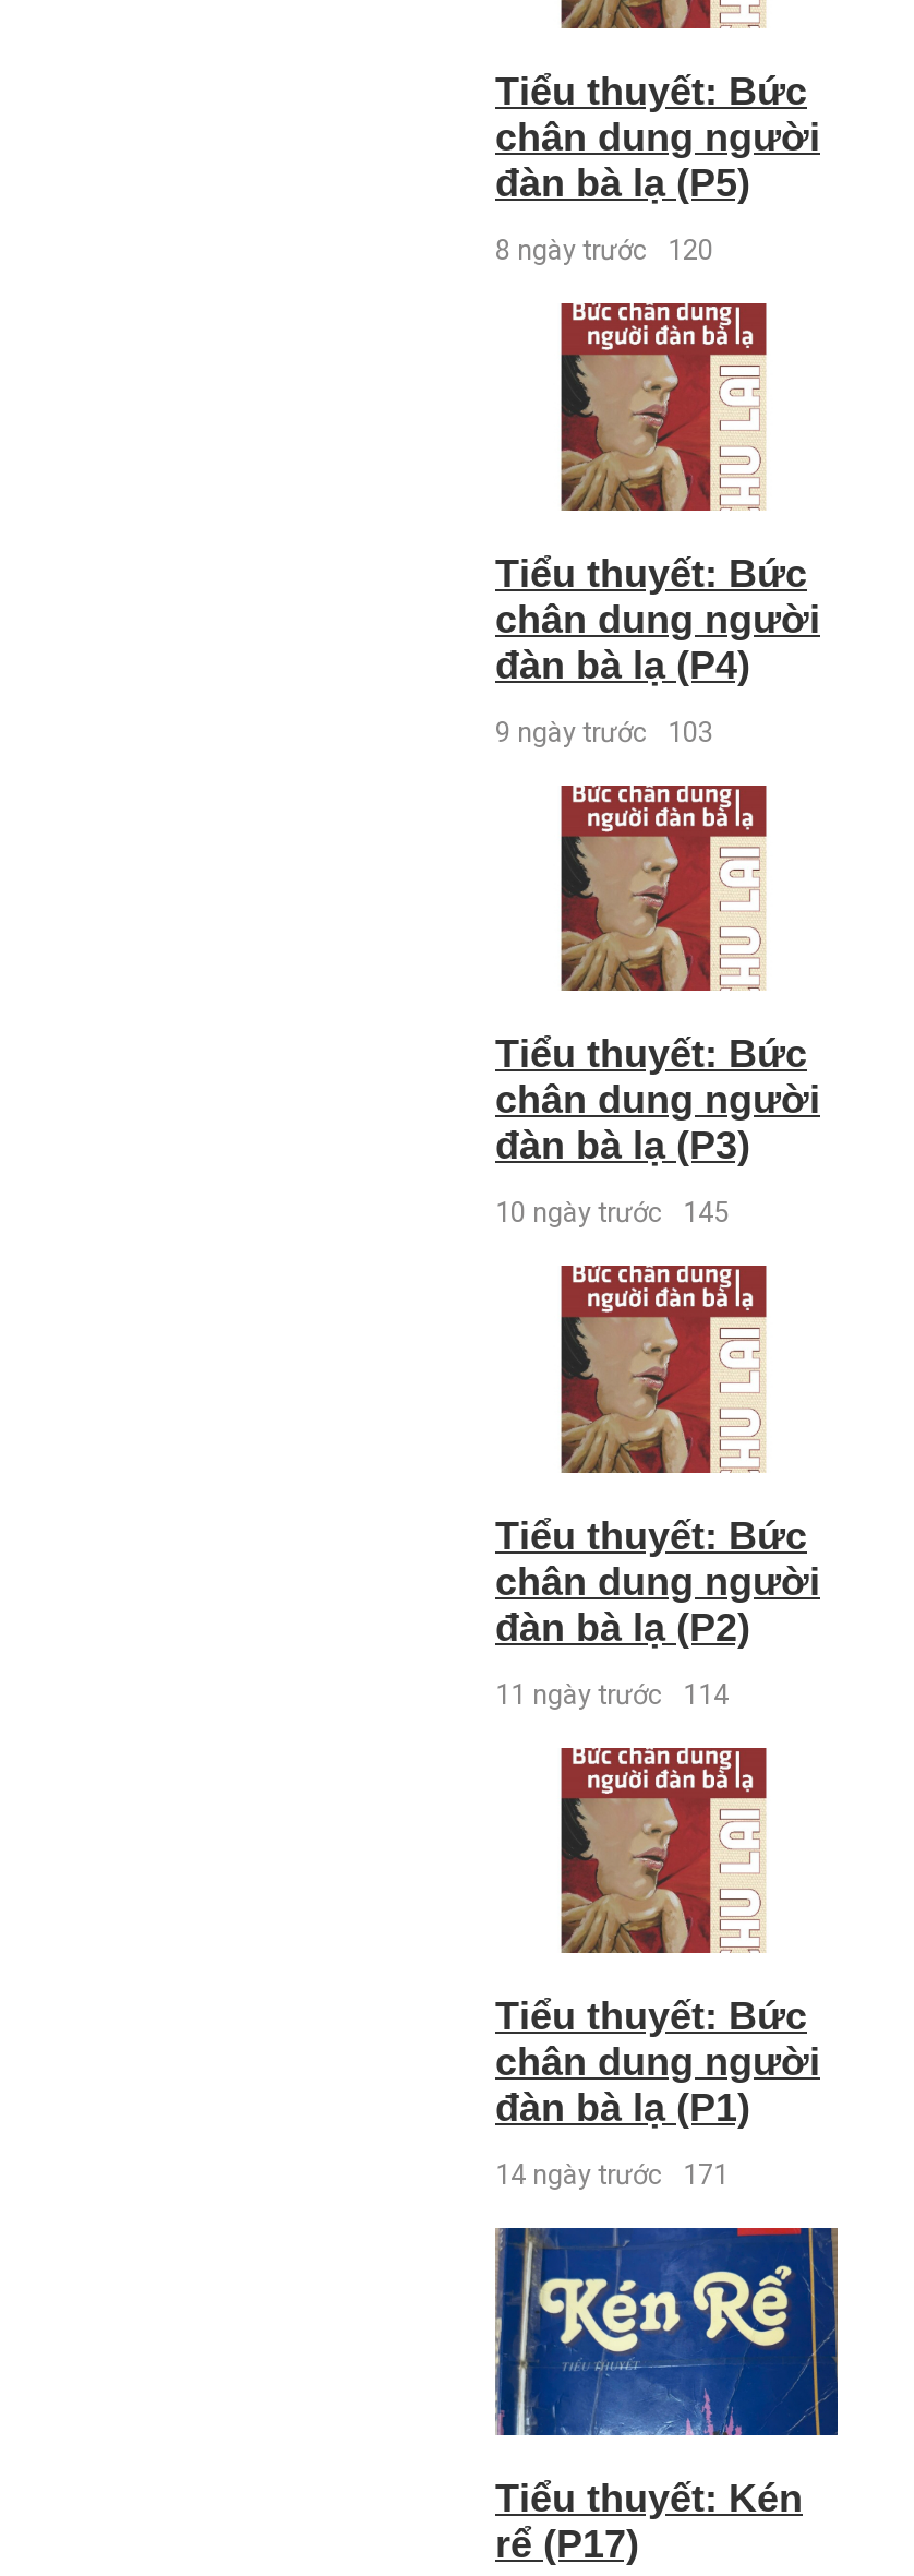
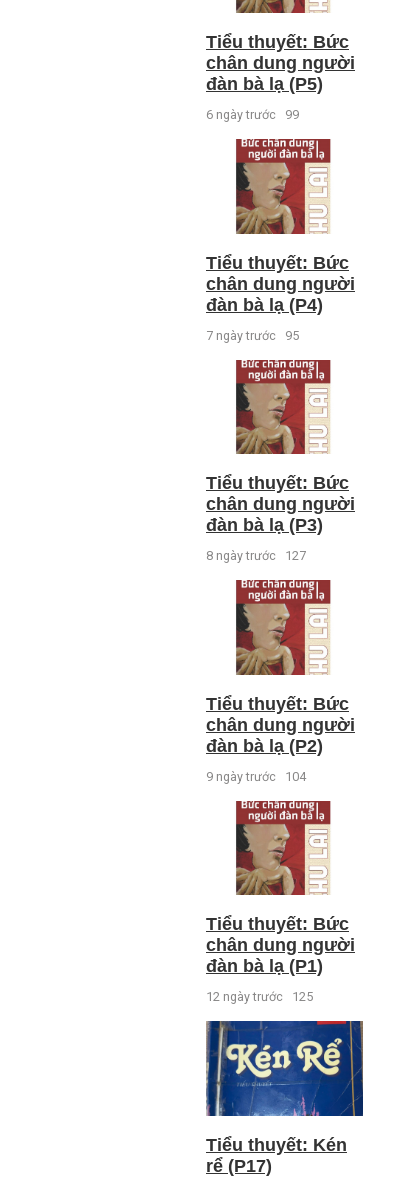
[495,233,713,266] 8 ngày trước 120 -> [206,107,299,122] 6 ngày trước 99
[495,715,713,747] 9 ngày trước 103 -> [206,327,299,342] 7 ngày trước 95
[495,1196,729,1229] 10 ngày trước 145 -> [206,548,306,563] 8 ngày trước 127
[495,1677,729,1710] 11 ngày trước 114 -> [206,769,306,784] 9 ngày trước 104
[495,2159,729,2191] 14 ngày trước 171 -> [206,989,313,1004] 12 ngày trước 125

